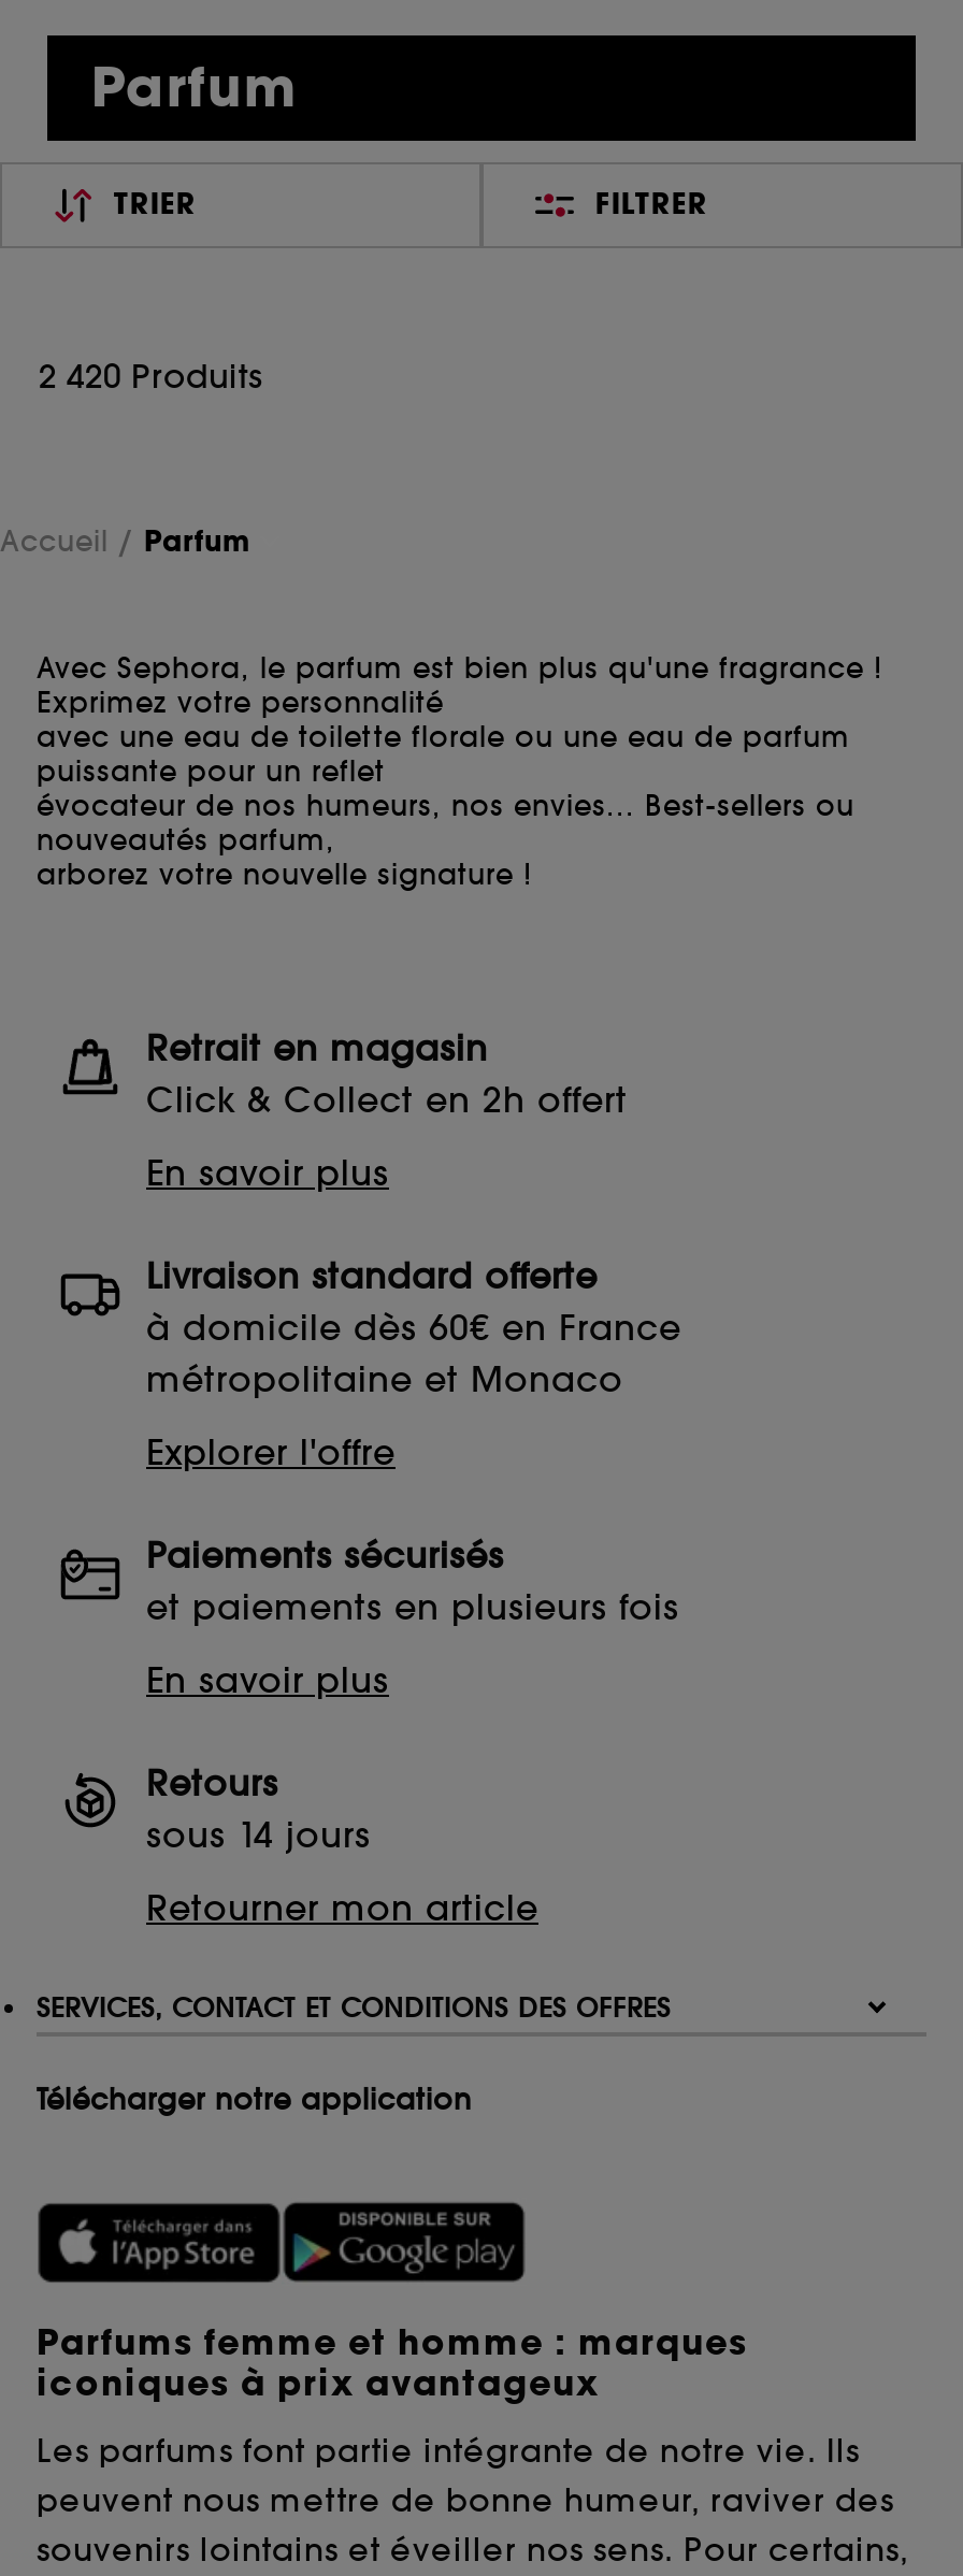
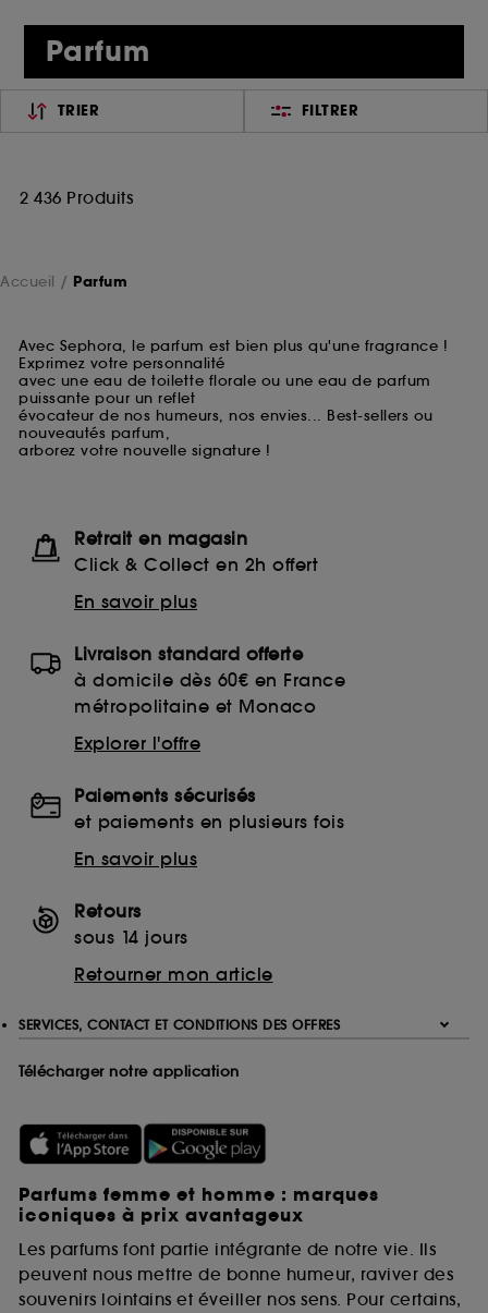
[39,356,262,397] 2 420 Produits -> [20,187,133,208] 2 436 Produits

